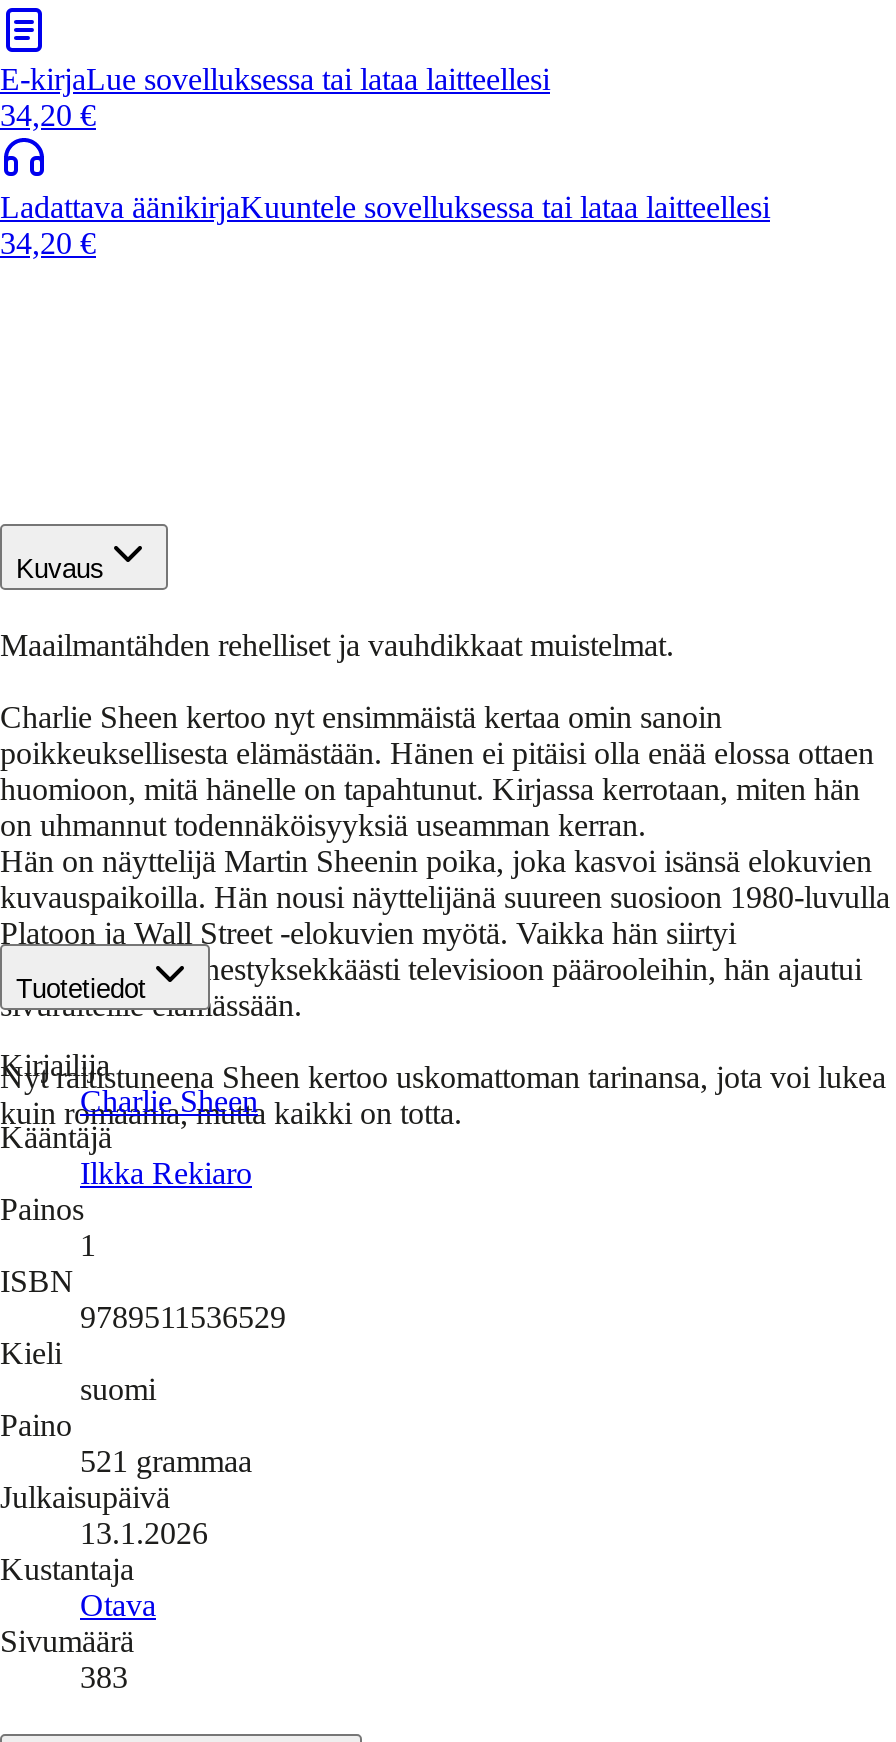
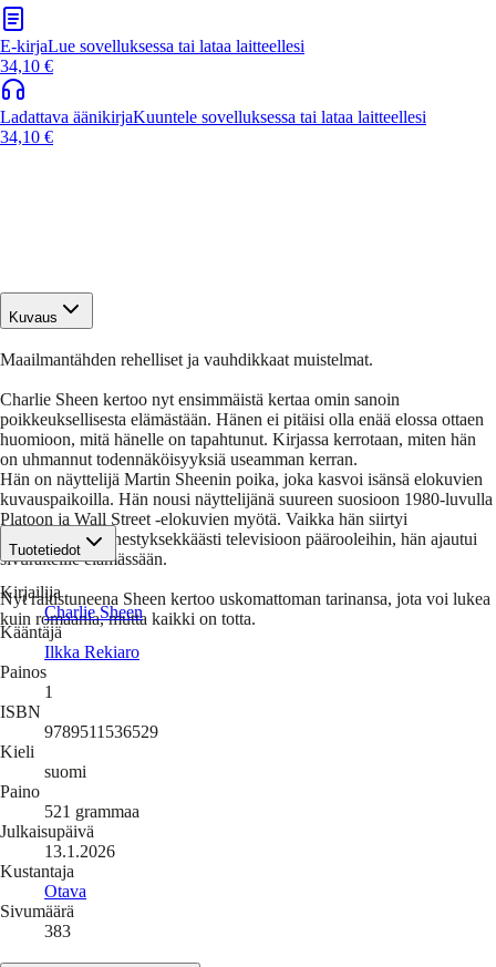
[0,99,96,133] 34,20 € -> [0,57,53,76] 34,10 €
[0,227,96,261] 34,20 € -> [0,128,53,147] 34,10 €

